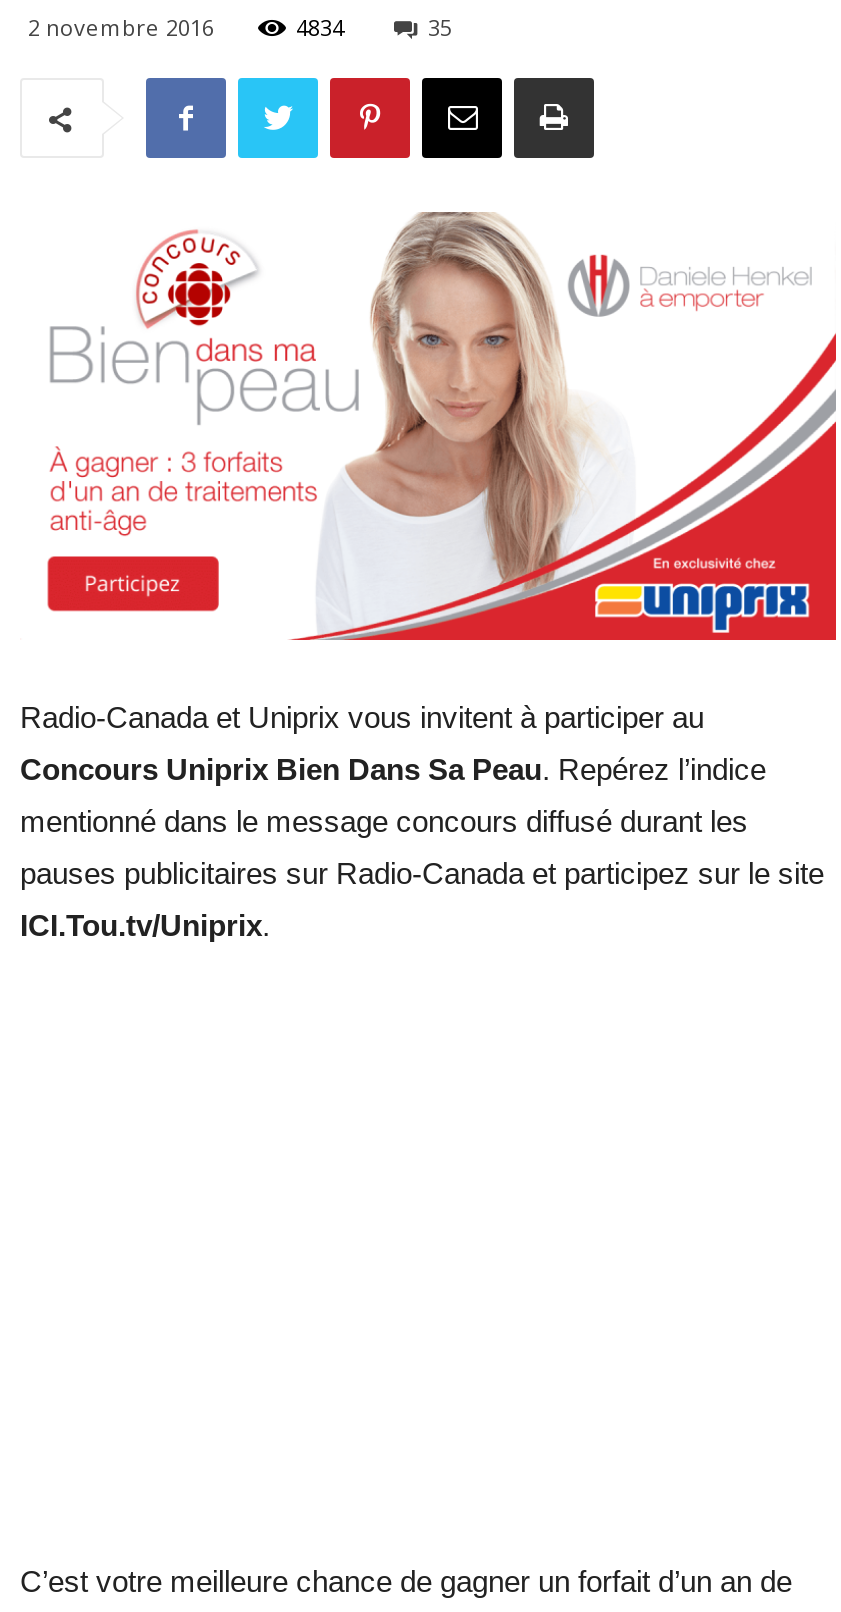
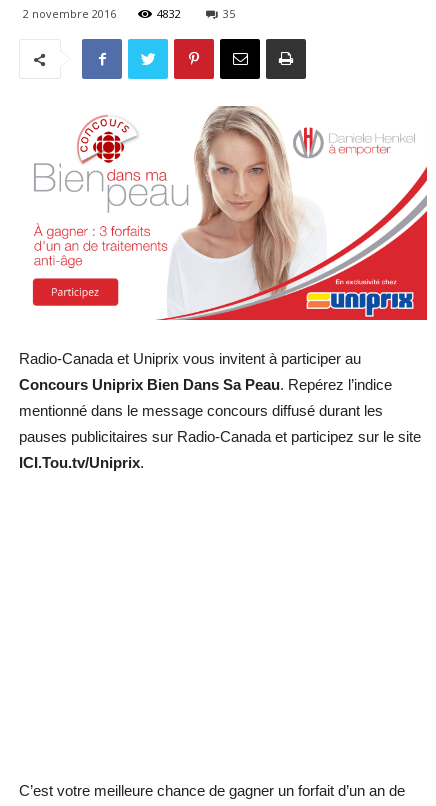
[296,12,344,42] 4834 -> [157,6,181,21] 4832

